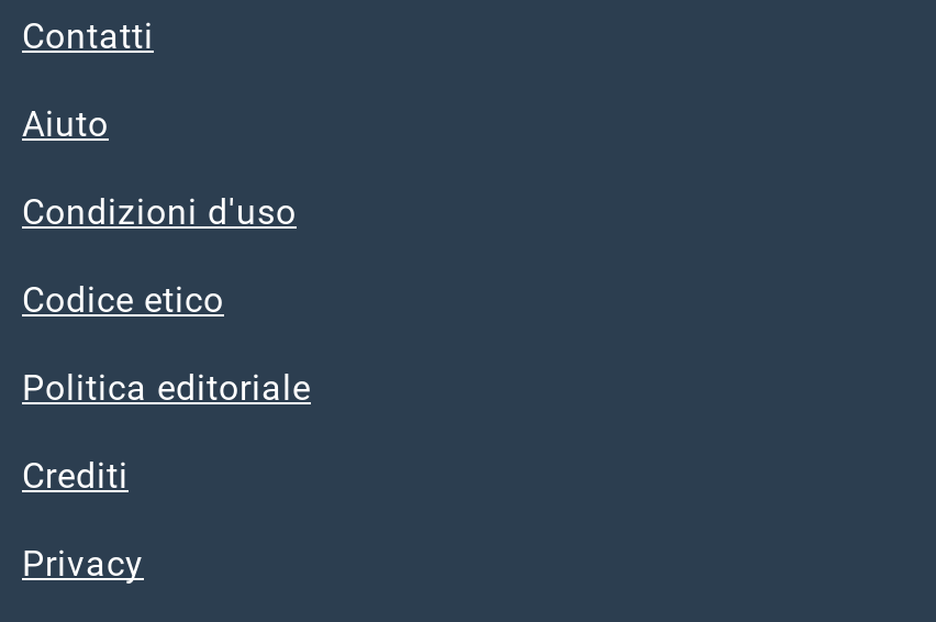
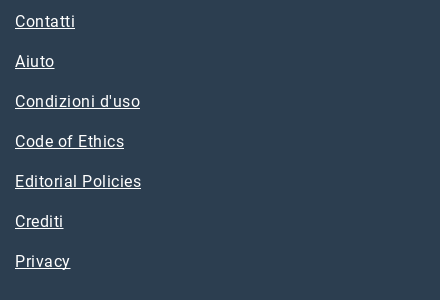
[22,278,224,320] Codice etico -> [15,132,124,151] Code of Ethics
[22,366,311,408] Politica editoriale -> [15,172,141,191] Editorial Policies

